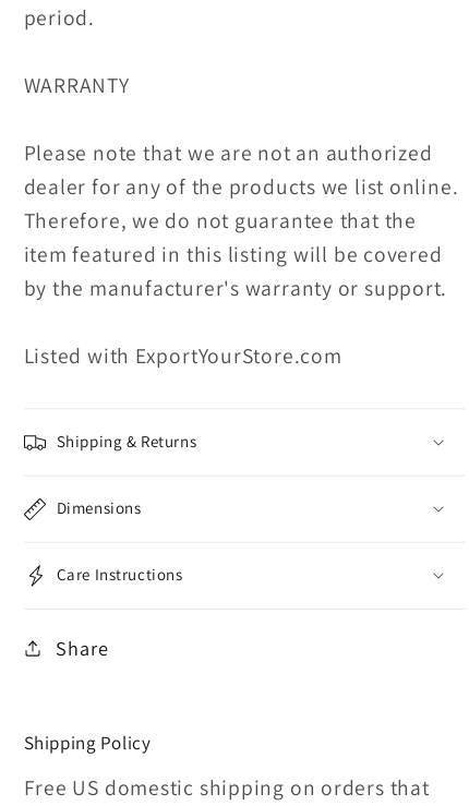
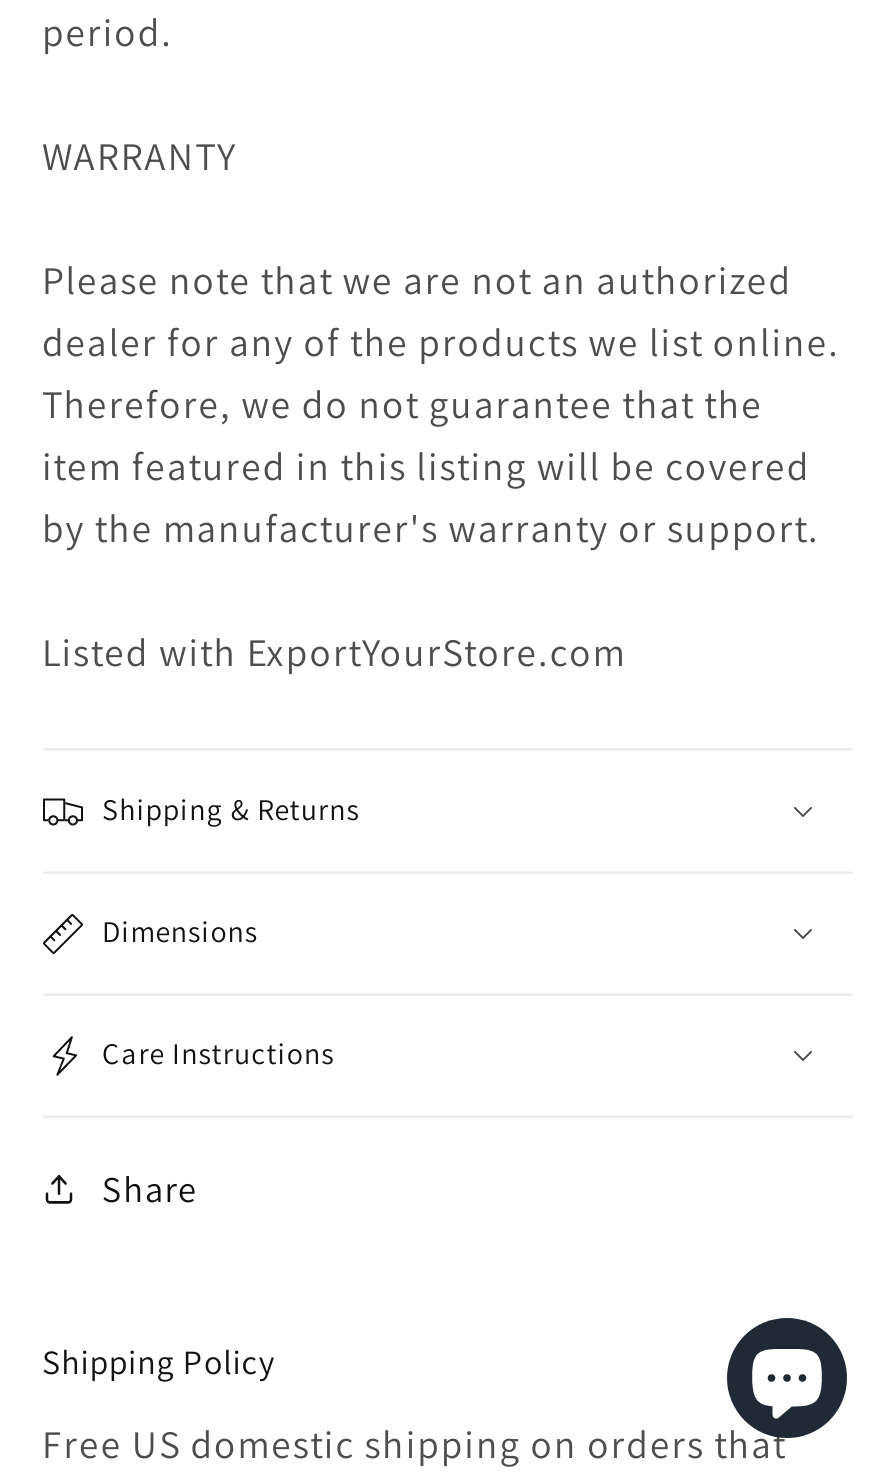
none -> [725,1316,849,1440] [image]

